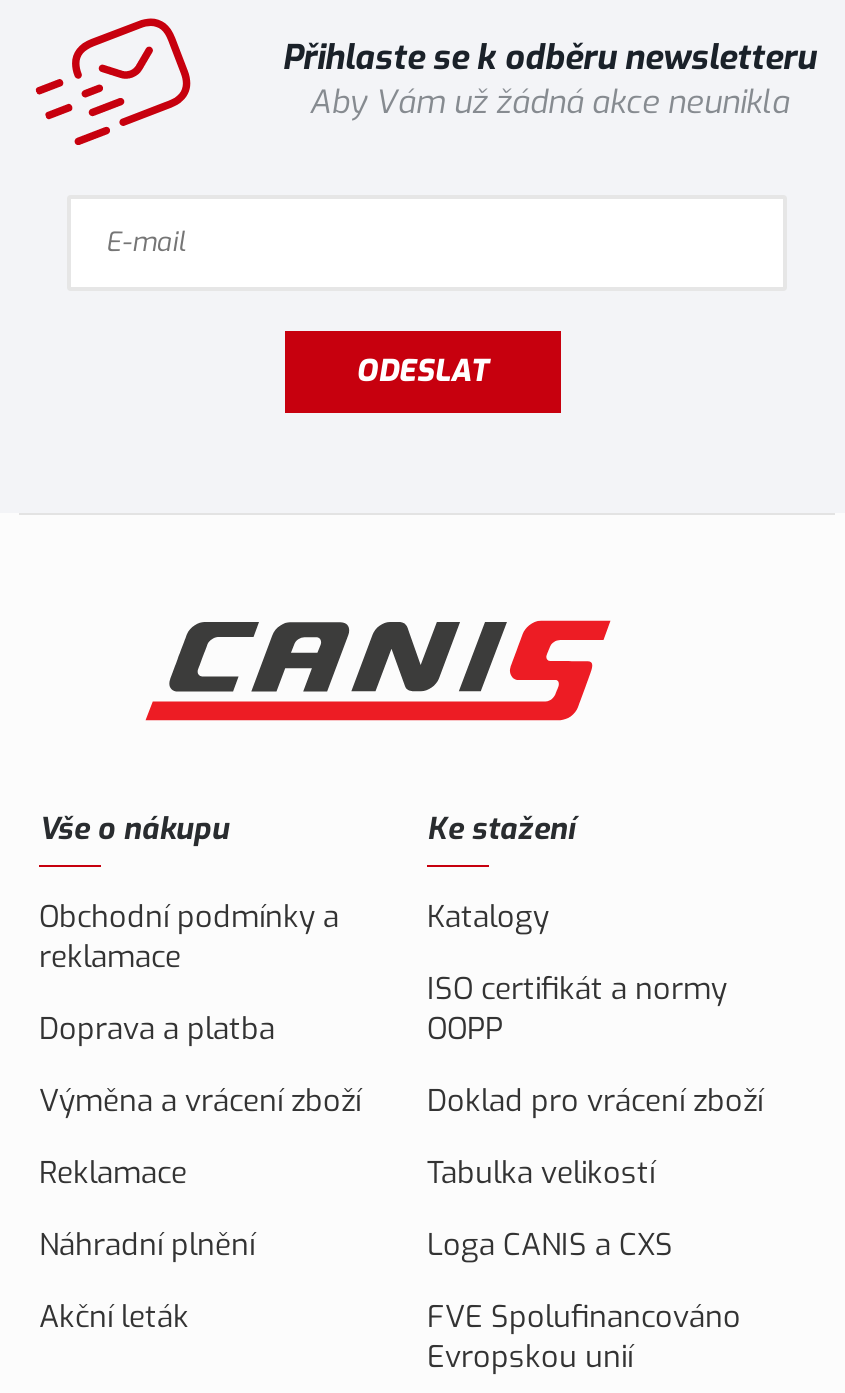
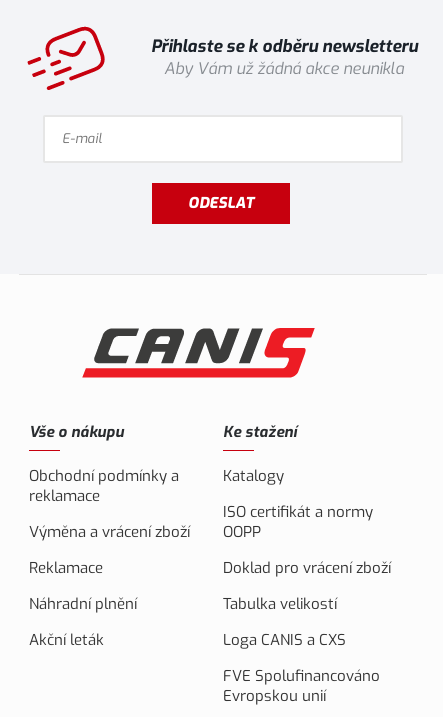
[39,1009,275,1049] Doprava a platba -> none
moved [39,1081,361,1337] -> [29,522,190,650]: Výměna a vrácení zboží | Reklamace | Náhradní plnění | Akční leták

